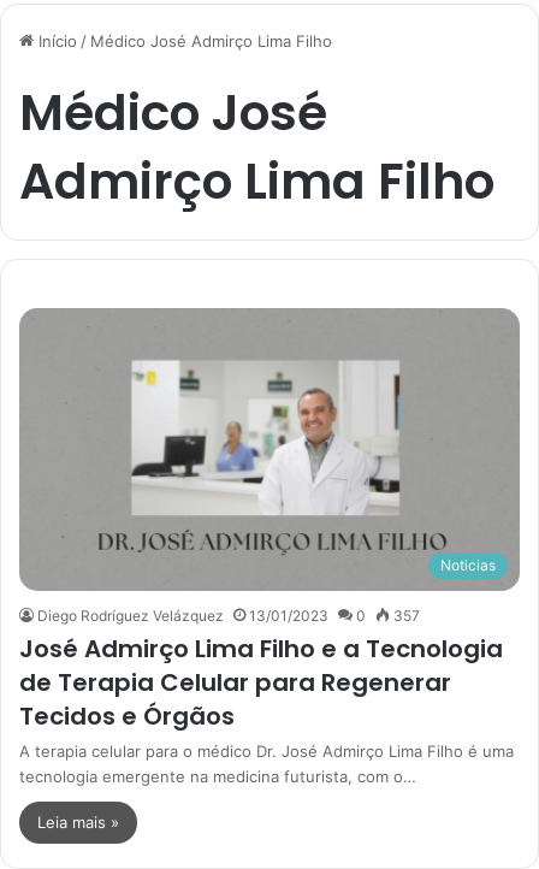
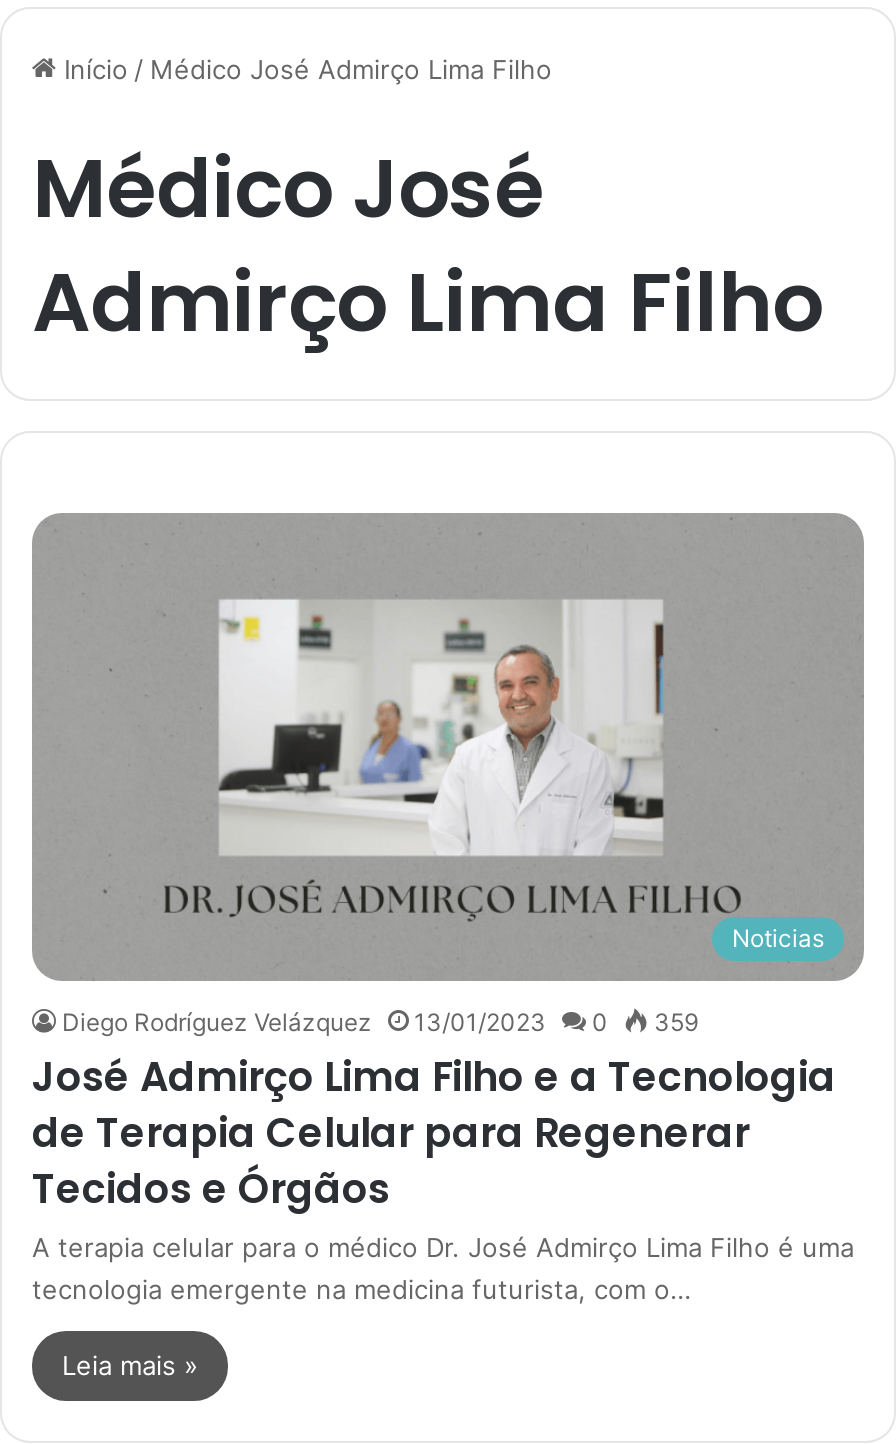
[37,607,420,625] Diego Rodríguez Velázquez 13/01/2023 0 357 -> [62,1008,698,1038] Diego Rodríguez Velázquez 13/01/2023 0 359

